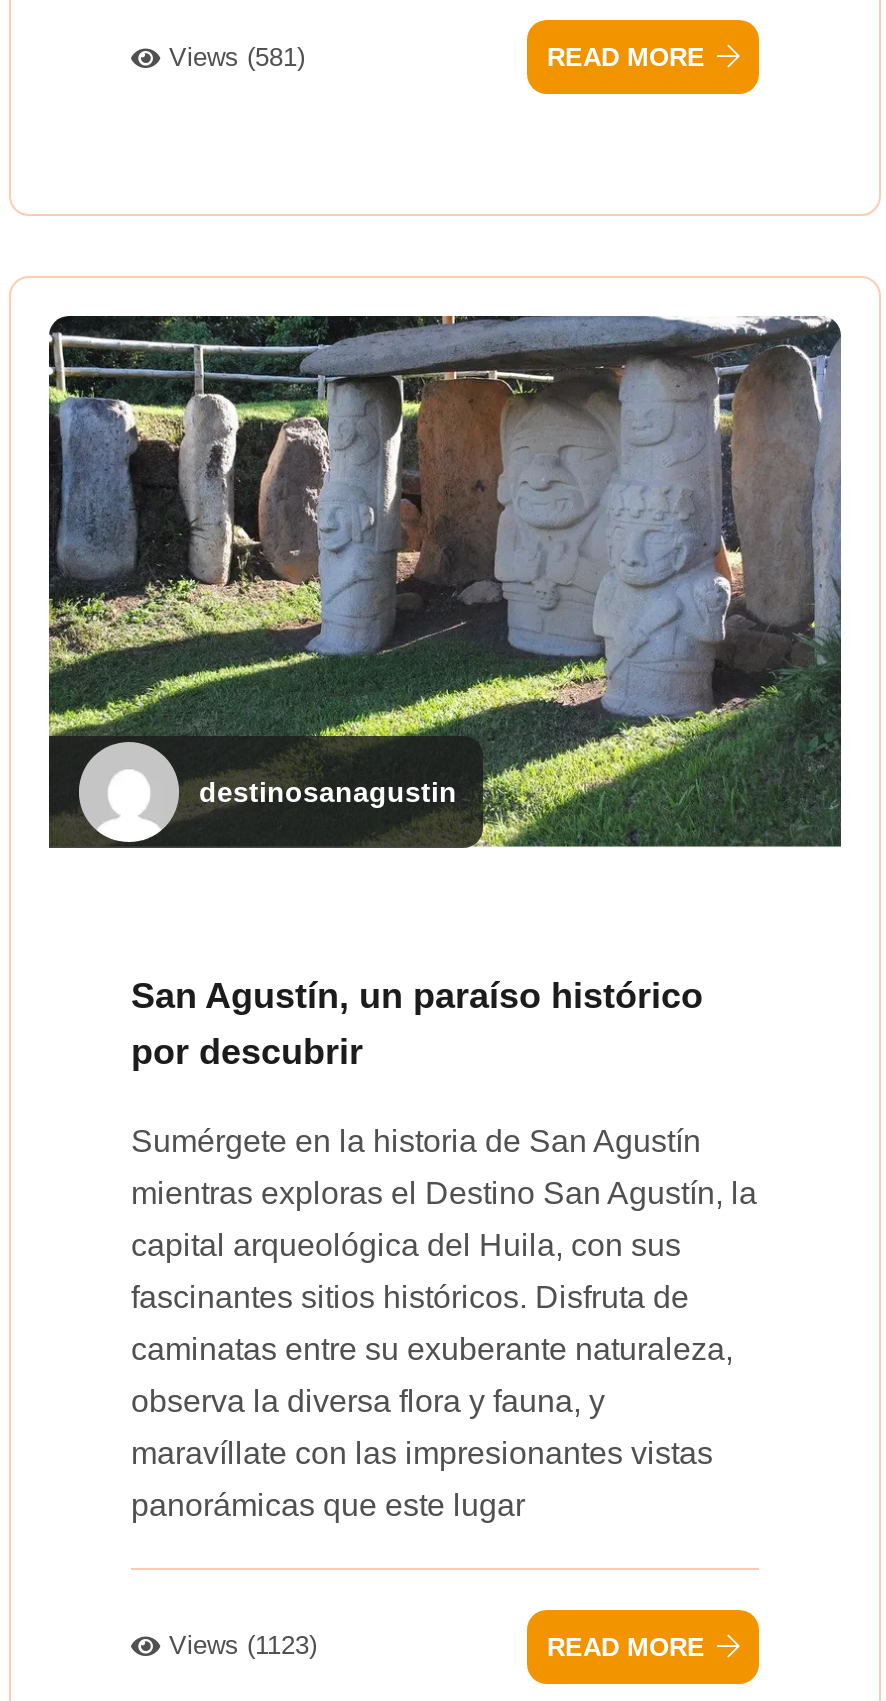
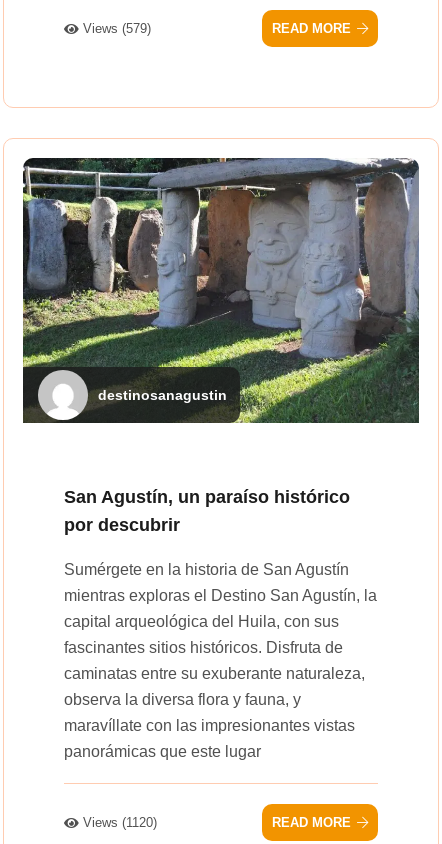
[169,42,305,72] Views (581) -> [83,21,151,36] Views (579)
[169,1631,317,1661] Views (1123) -> [83,815,157,830] Views (1120)

